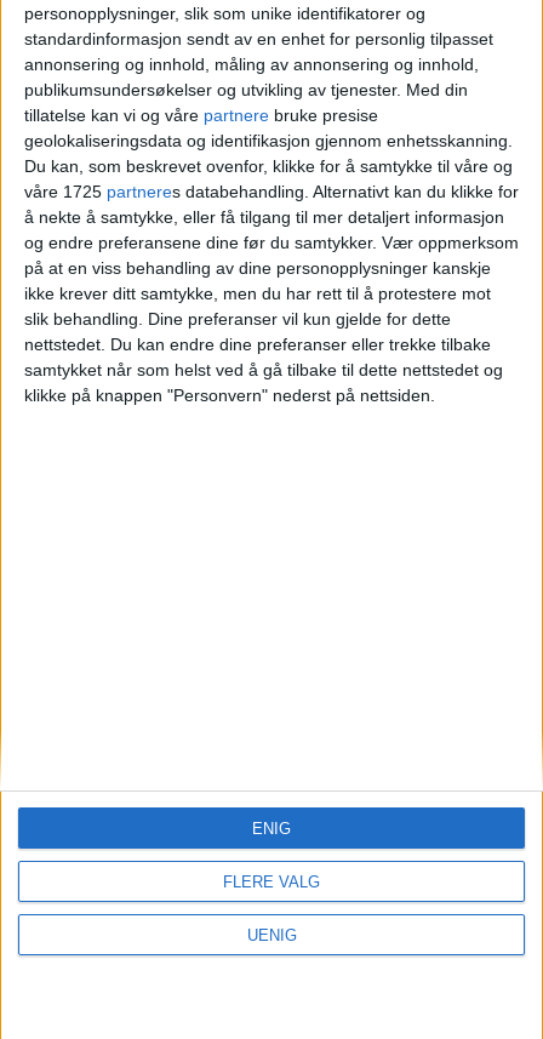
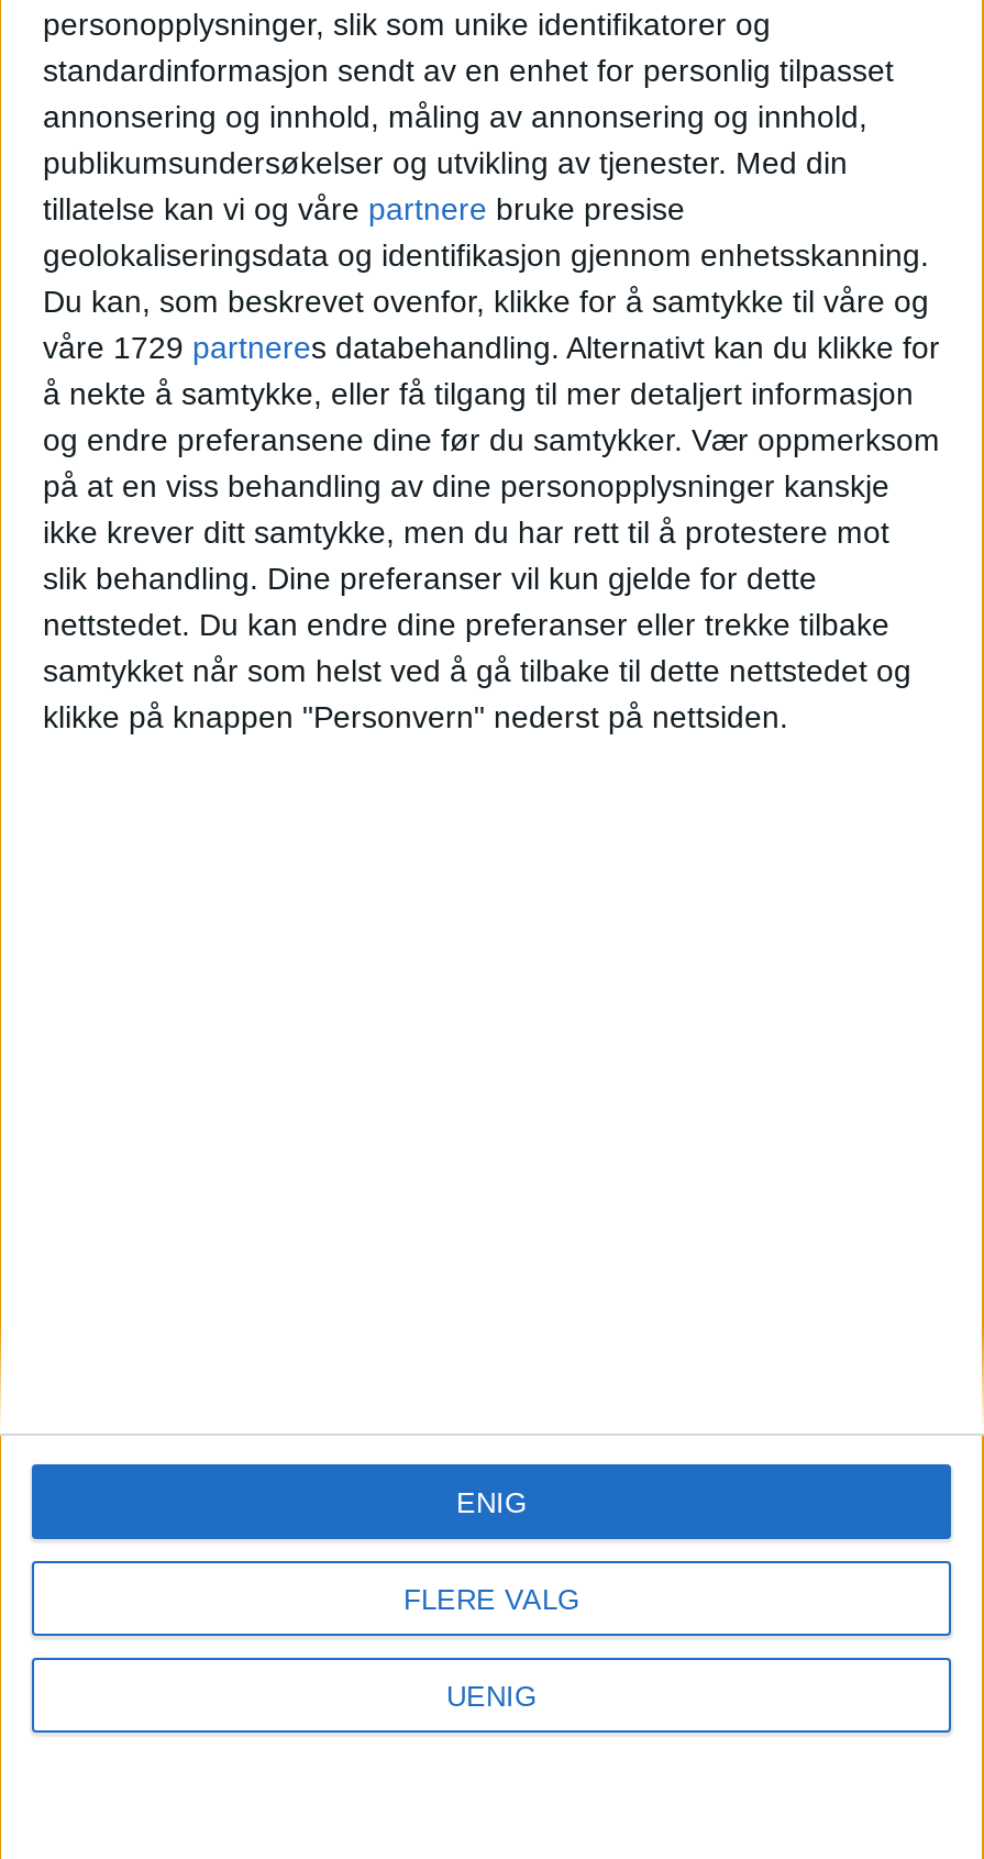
[24,182,519,202] våre 1725 partneres databehandling. Alternativt kan du klikke for -> [43,330,940,366] våre 1729 partneres databehandling. Alternativt kan du klikke for

